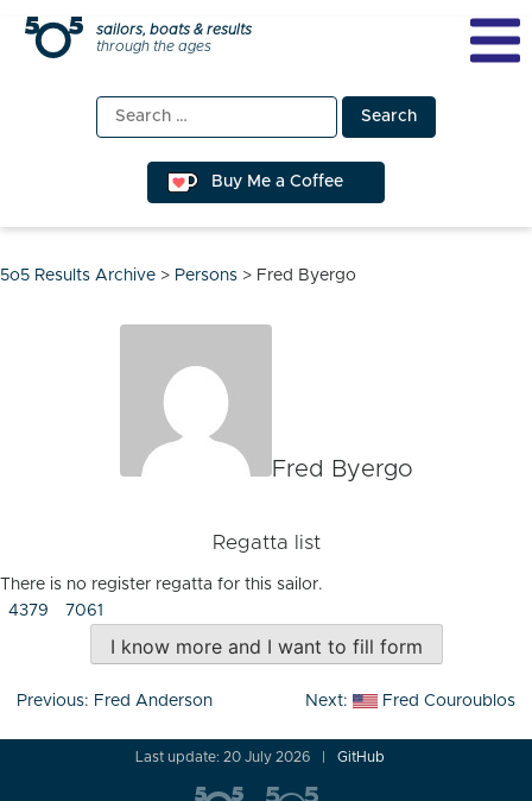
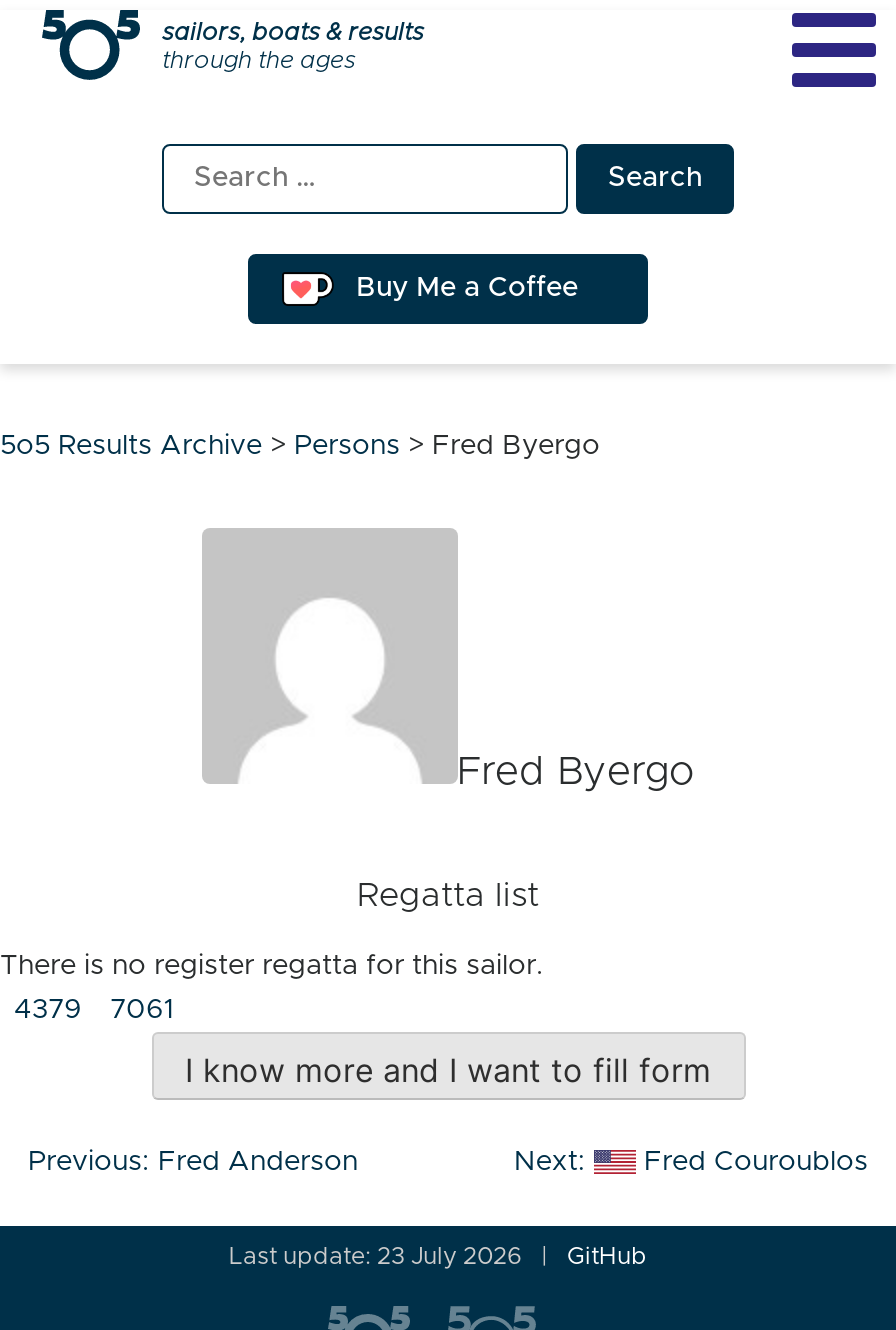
[135,750,310,764] Last update: 20 July 2026 -> [229,1244,521,1268] Last update: 23 July 2026

